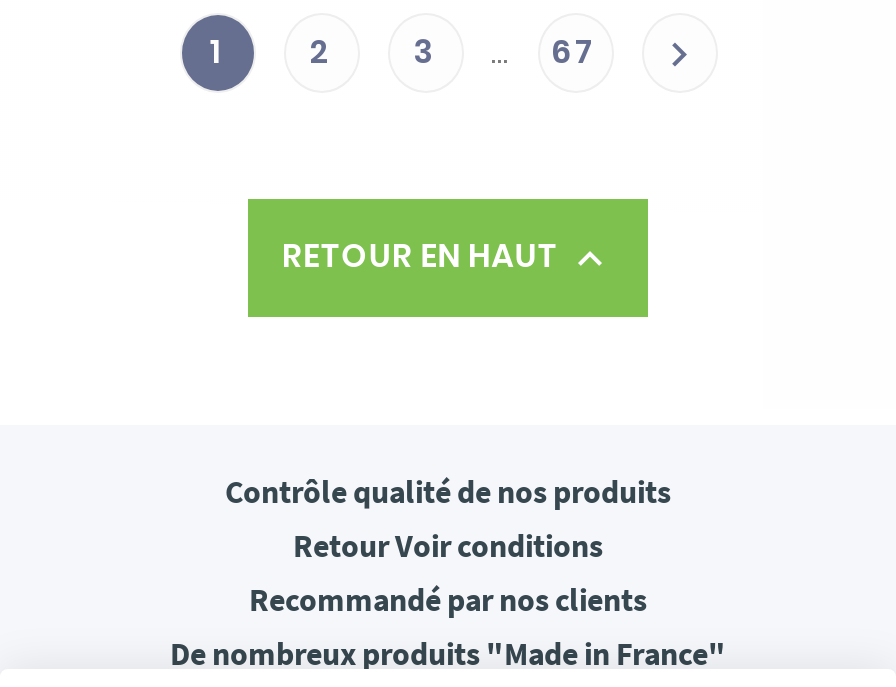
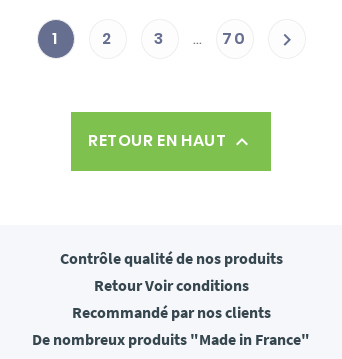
[551,29,599,75] 67 -> [222,27,247,50] 70

